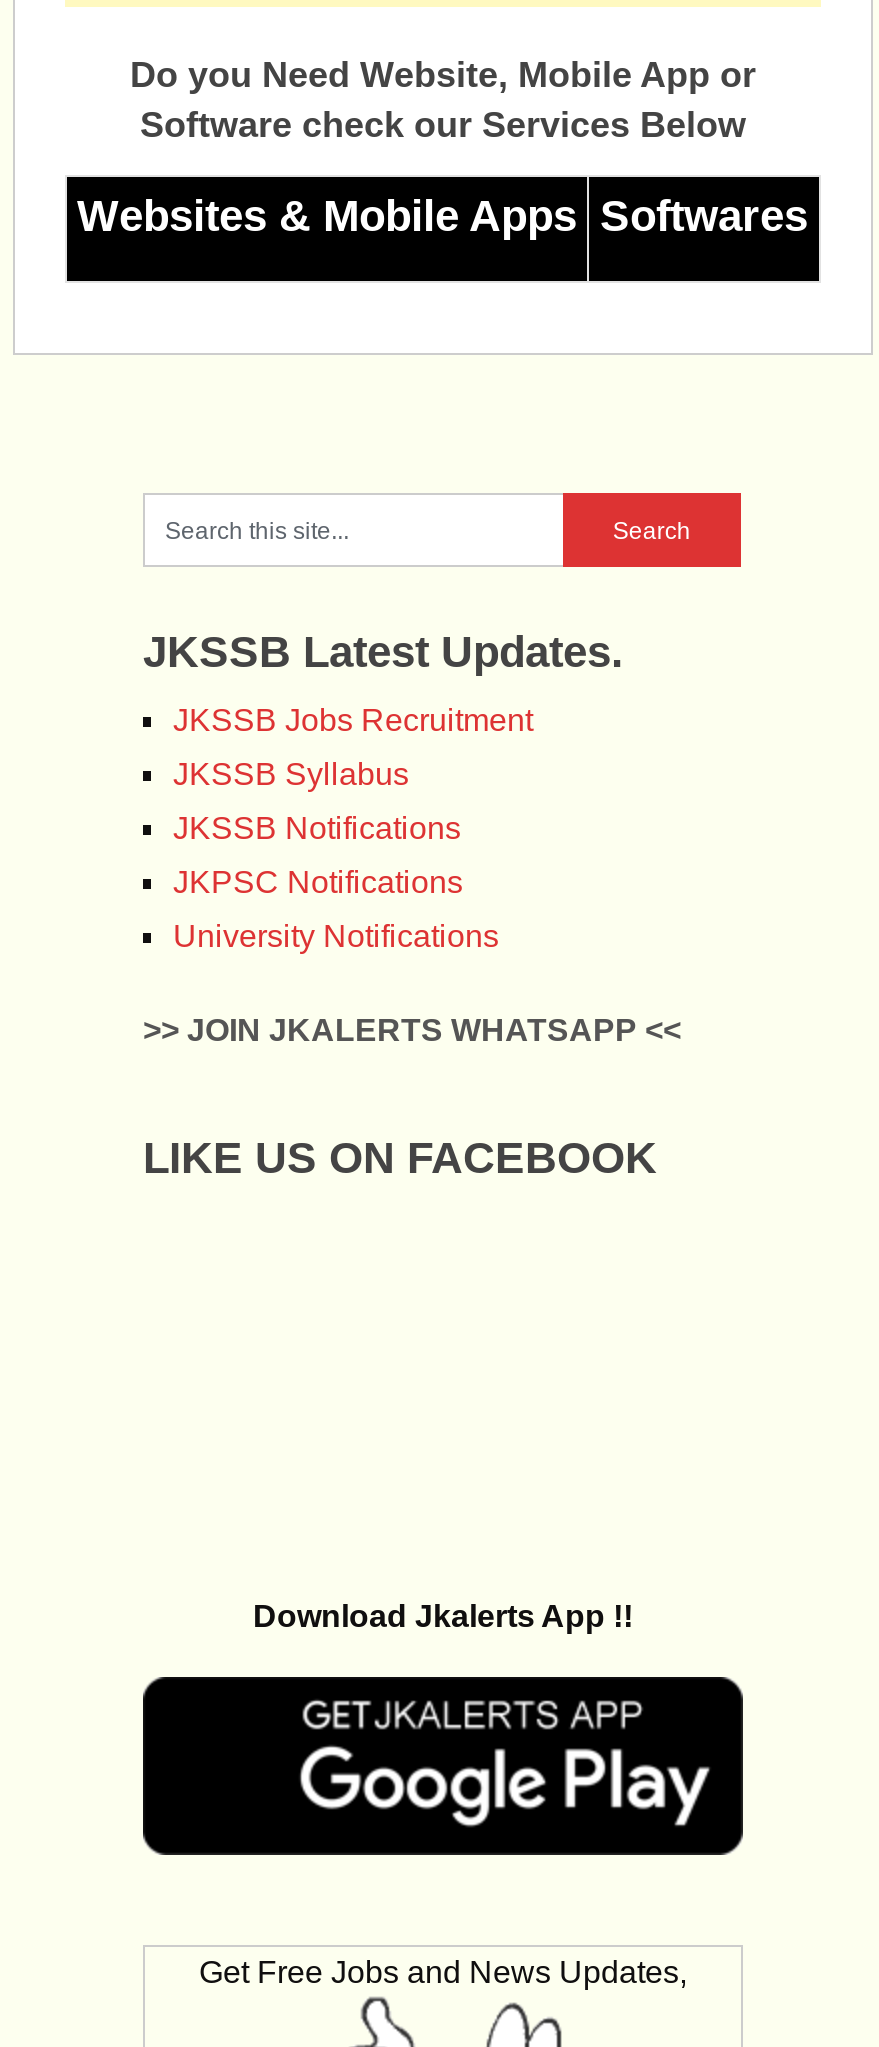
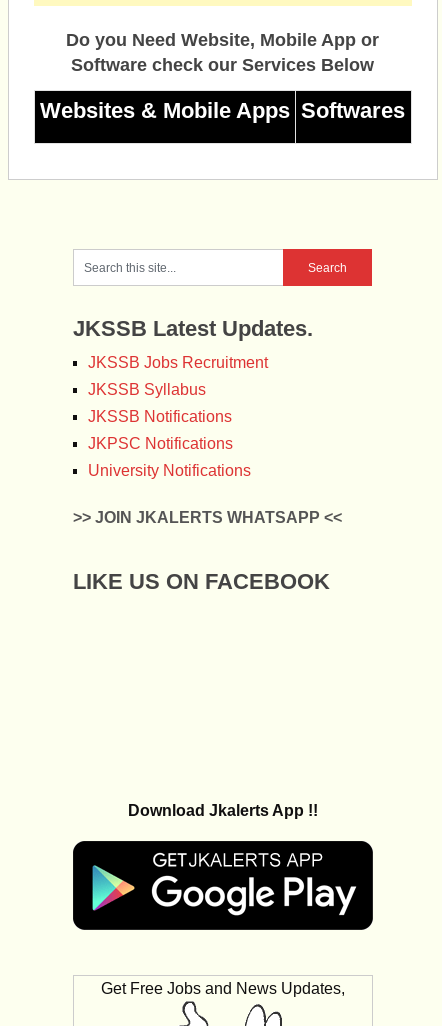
none -> [91,865,135,911] [image]

